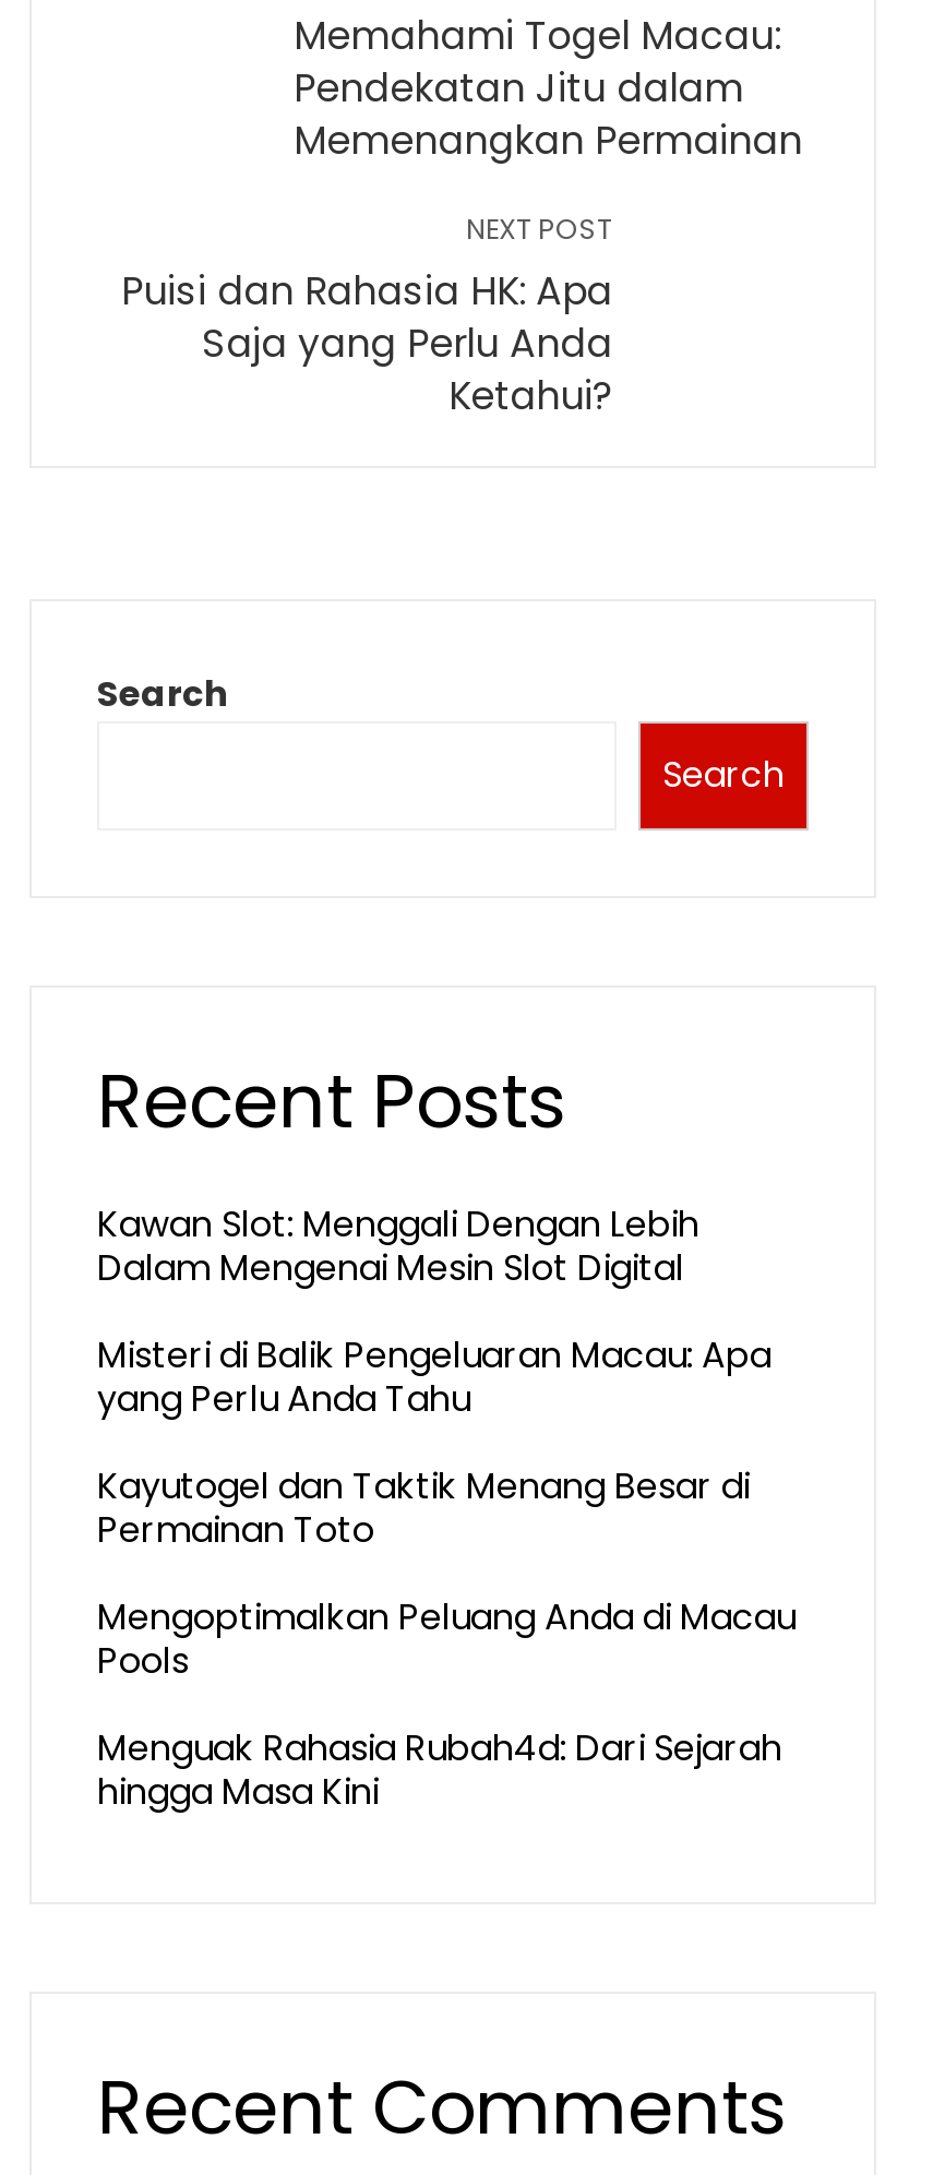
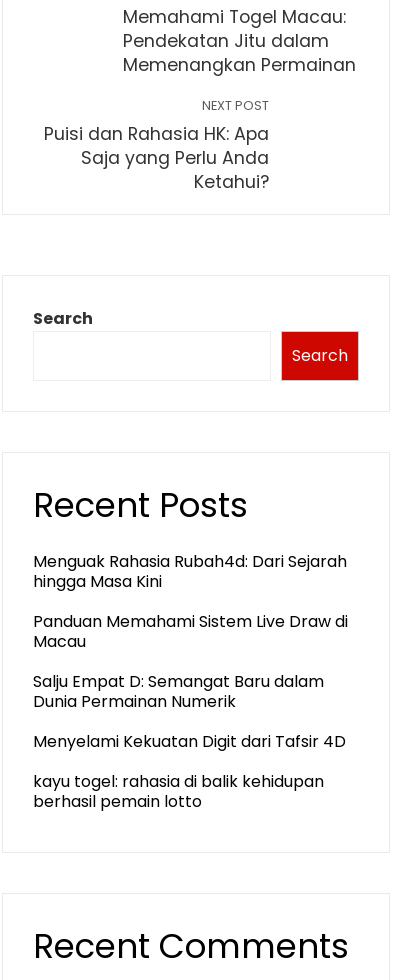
[97,1199,796,1686] Kawan Slot: Menggali Dengan Lebih | Dalam Mengenai Mesin Slot Digital | Misteri di Balik Pengeluaran Macau: Apa | yang Perlu Anda Tahu | Kayutogel dan Taktik Menang Besar di | Permainan Toto | Mengoptimalkan Peluang Anda di Macau | Pools -> none
moved [97,1723,782,1817] -> [33,550,347,593]: Menguak Rahasia Rubah4d: Dari Sejarah | hingga Masa Kini
none -> [33,610,348,813] Panduan Memahami Sistem Live Draw di | Macau | Salju Empat D: Semangat Baru dalam | Dunia Permainan Numerik | Menyelami Kekuatan Digit dari Tafsir 4D | kayu togel: rahasia di balik kehidupan | berhasil pemain lotto

